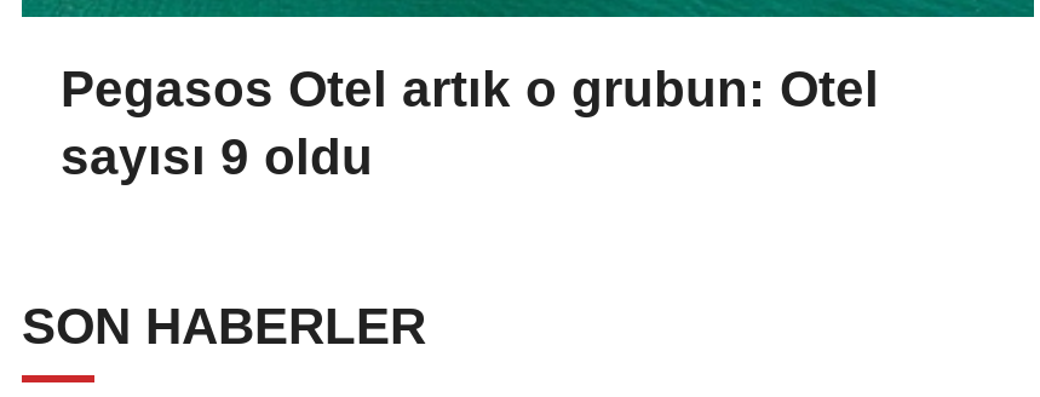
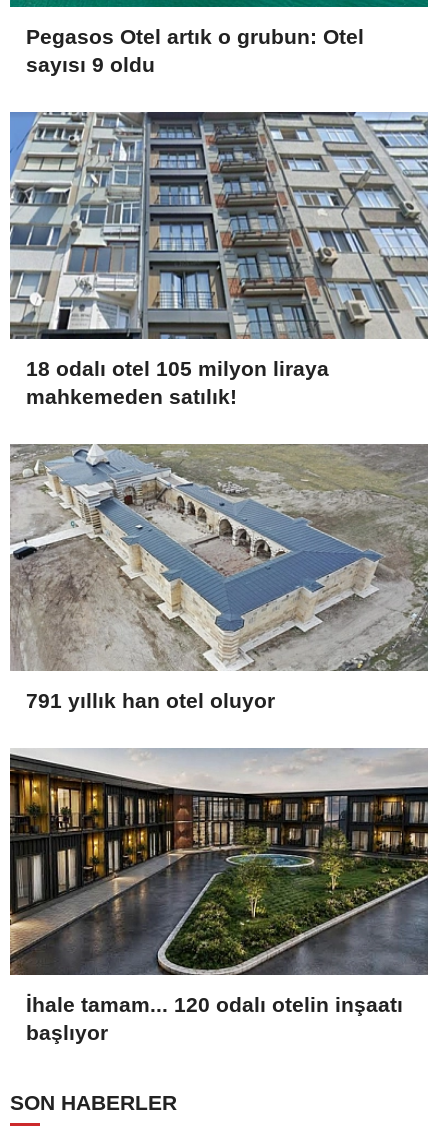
none -> [9,111,429,408] [image] | 18 odalı otel 105 milyon liraya | mahkemeden satılık!
none -> [9,443,429,712] [image] | 791 yıllık han otel oluyor
none -> [9,747,429,1044] [image] | İhale tamam... 120 odalı otelin inşaatı | başlıyor

